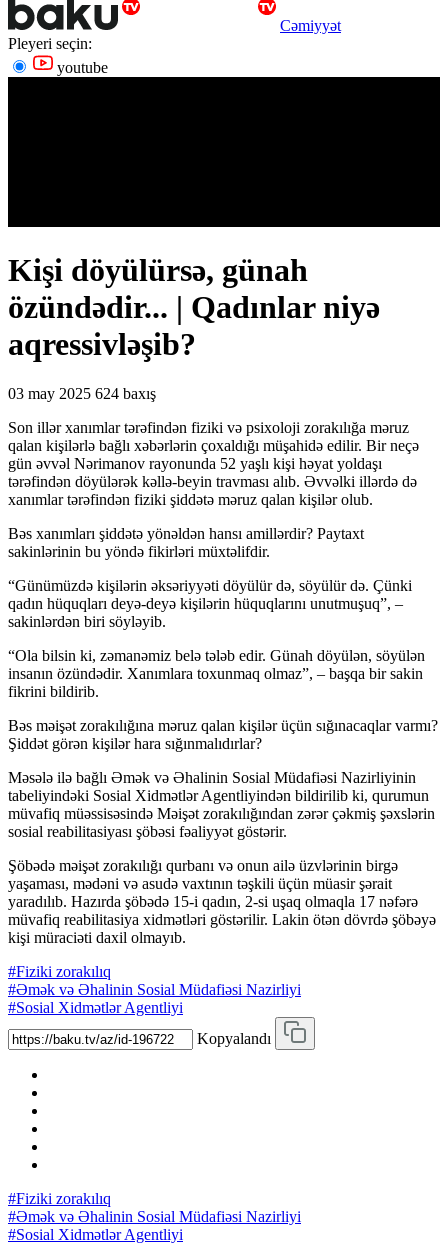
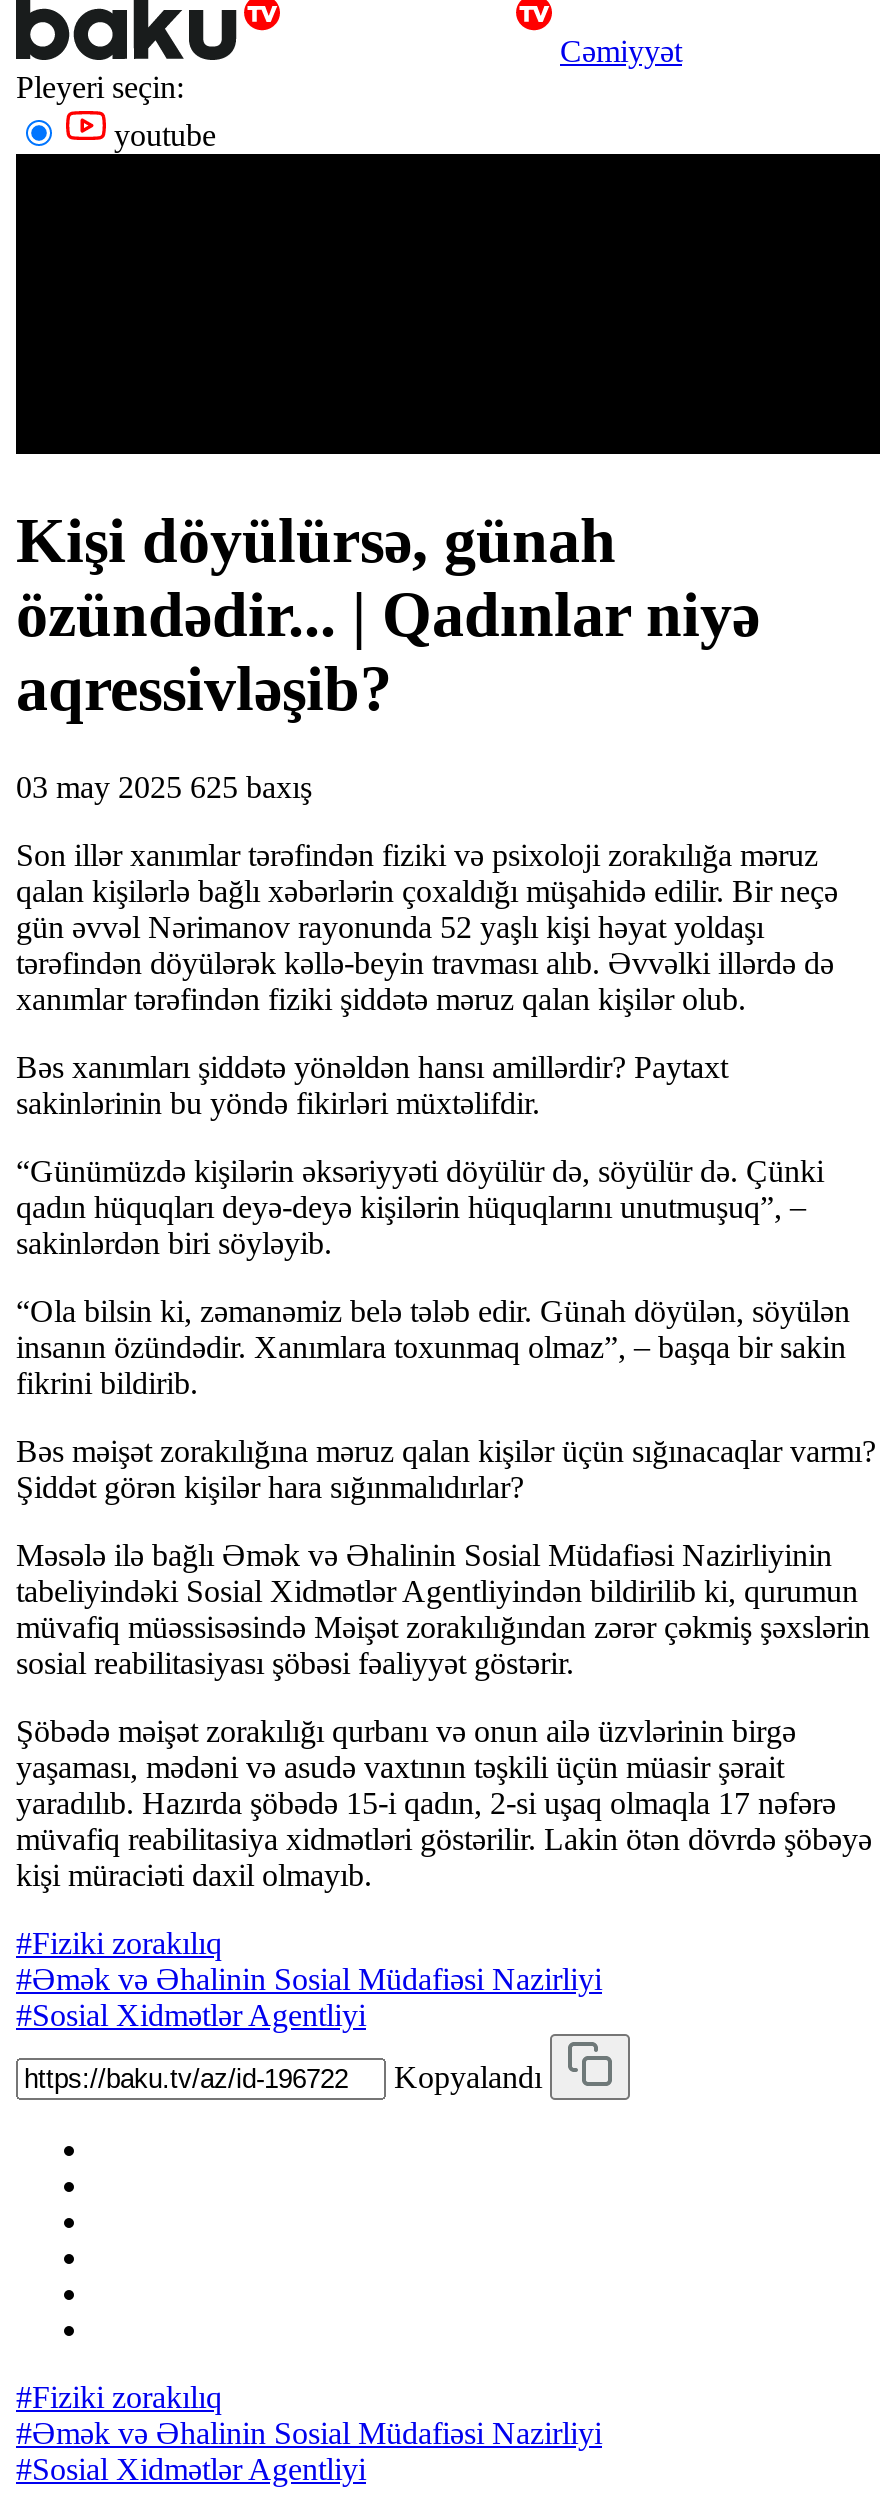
[8,385,156,402] 03 may 2025 624 baxış -> [16,770,312,804] 03 may 2025 625 baxış

